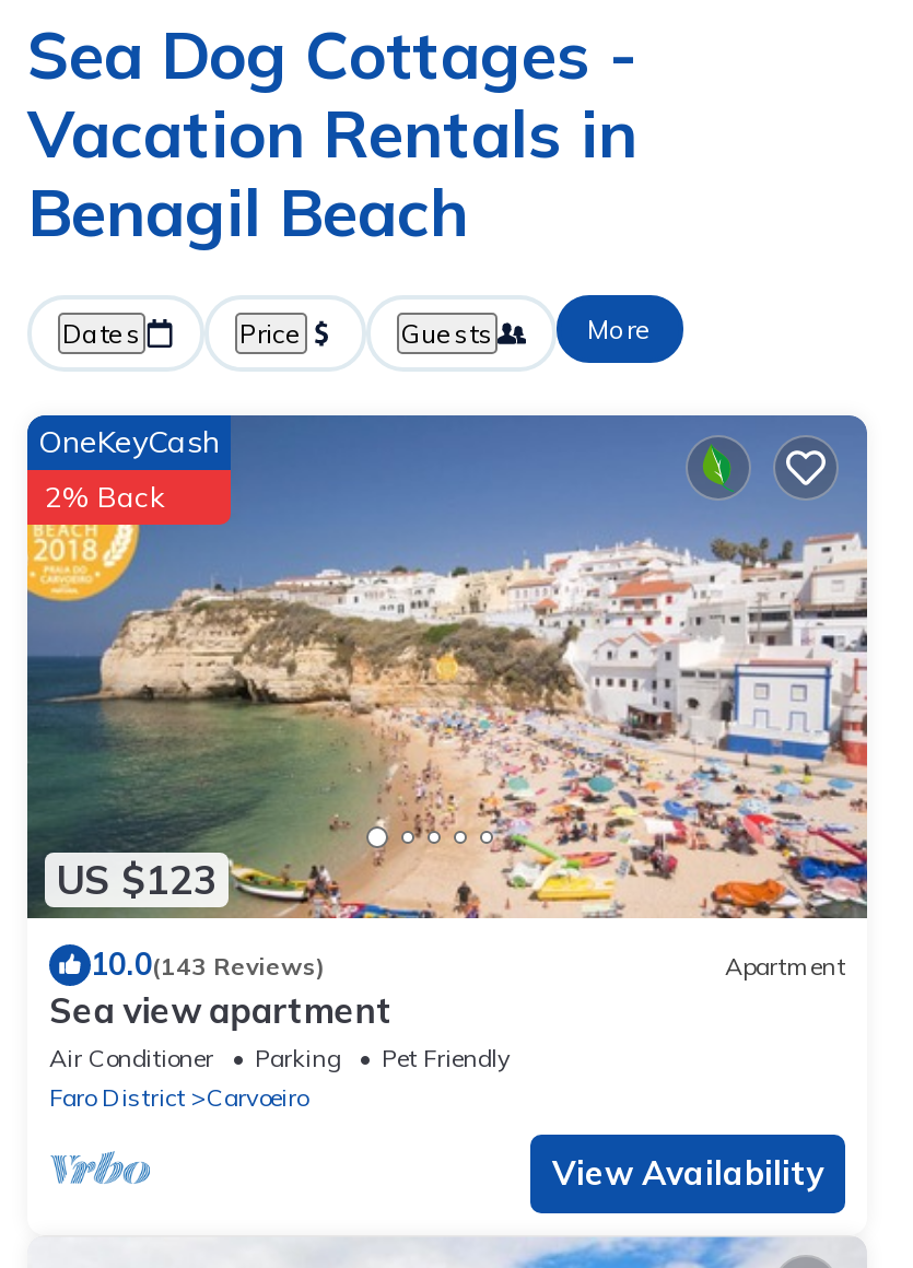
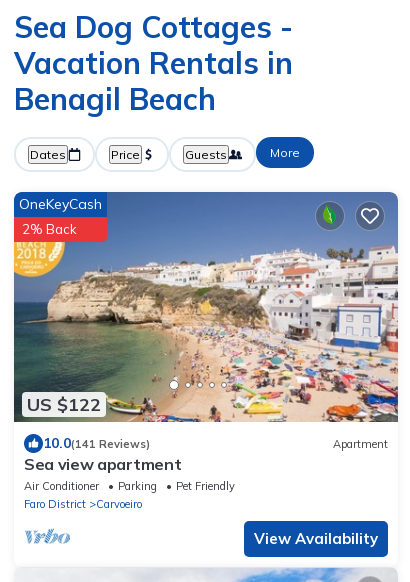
[56,855,218,905] US $123 -> [27,393,101,416] US $122
[91,945,325,985] 10.0(143 Reviews) -> [43,434,150,452] 10.0(141 Reviews)

